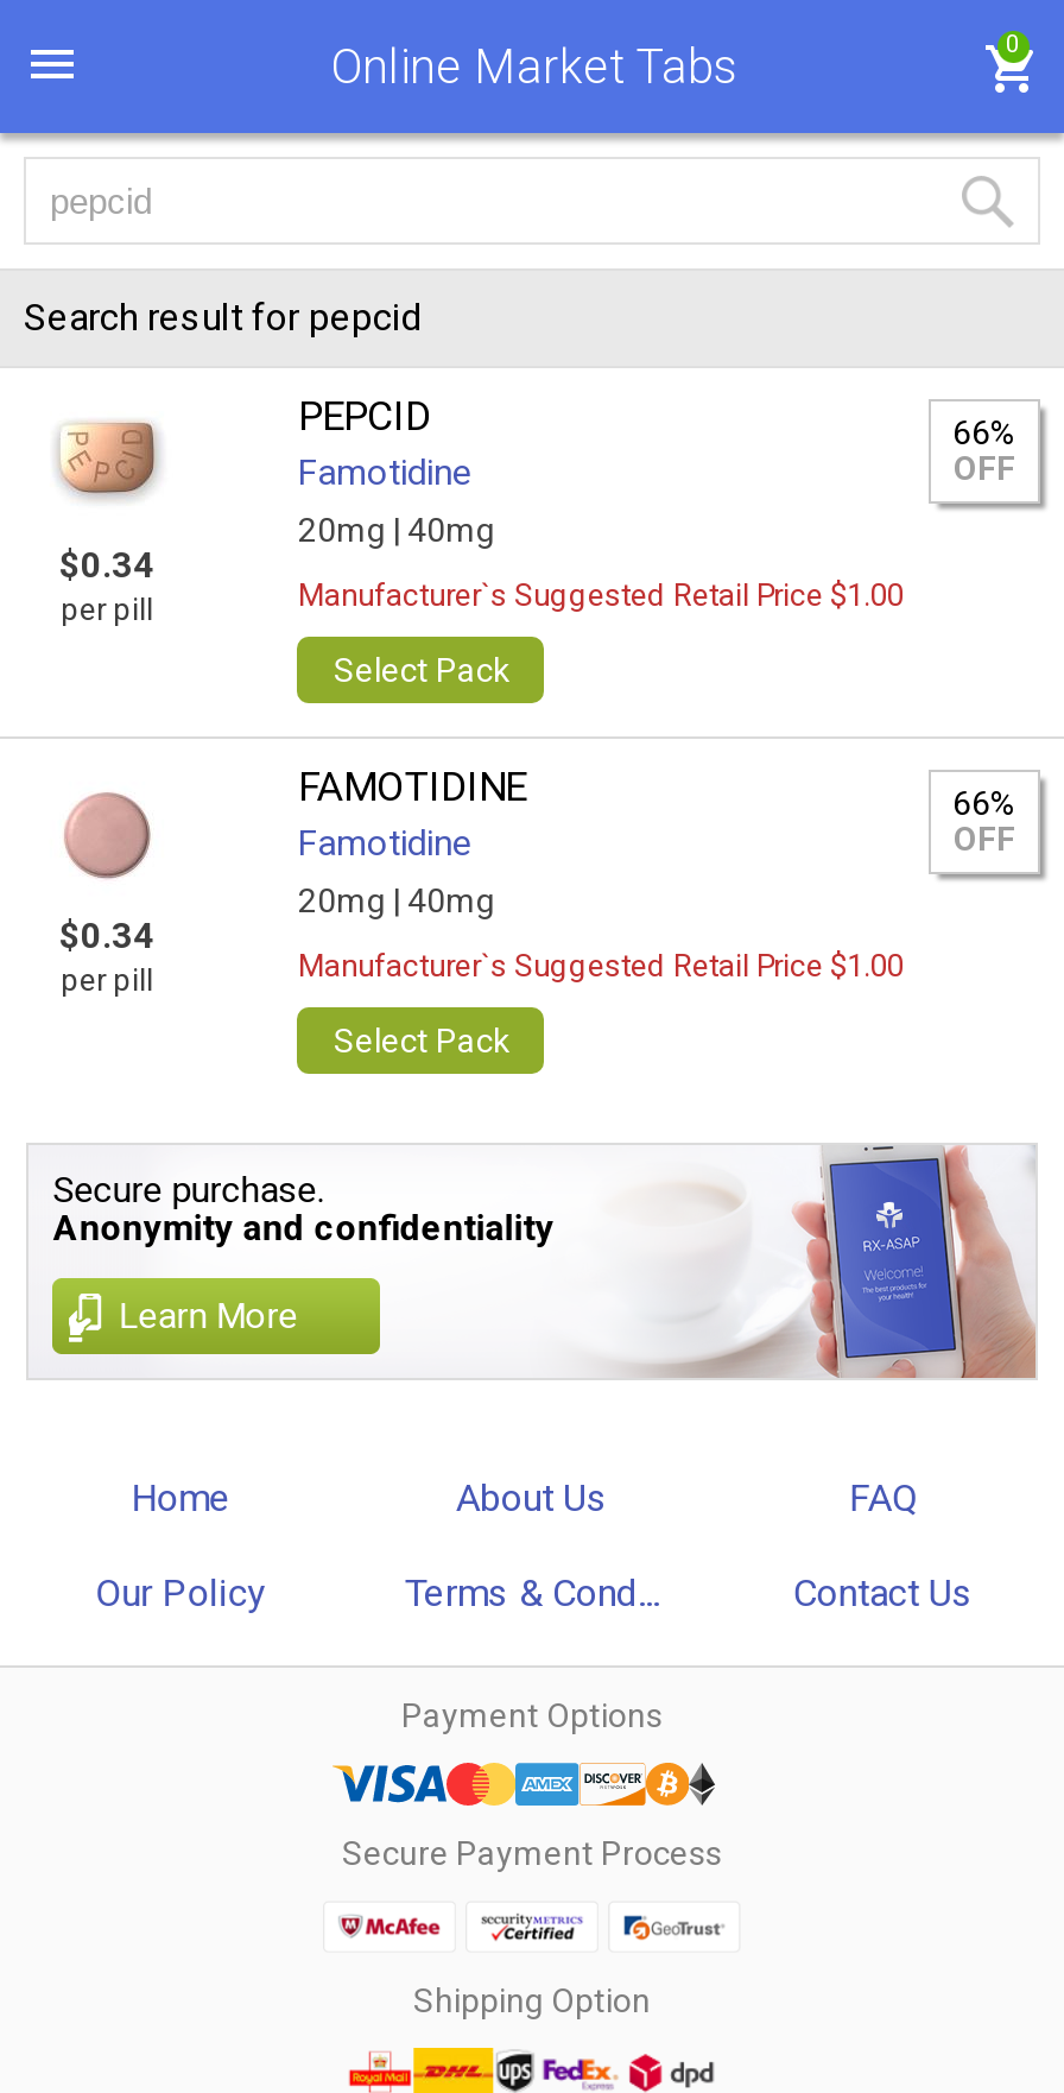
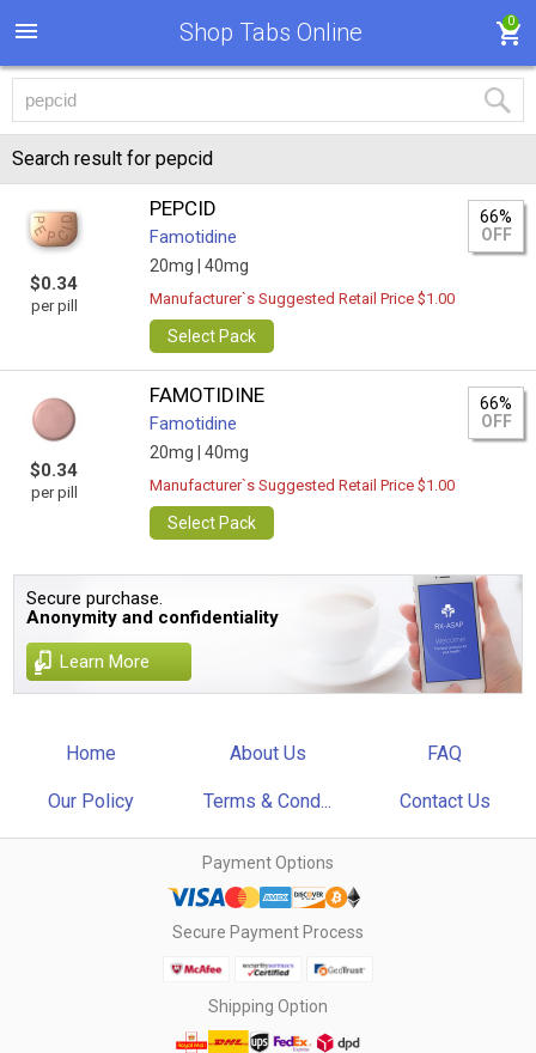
[331,38,737,95] Online Market Tabs -> [179,18,362,47] Shop Tabs Online

